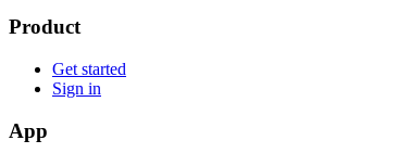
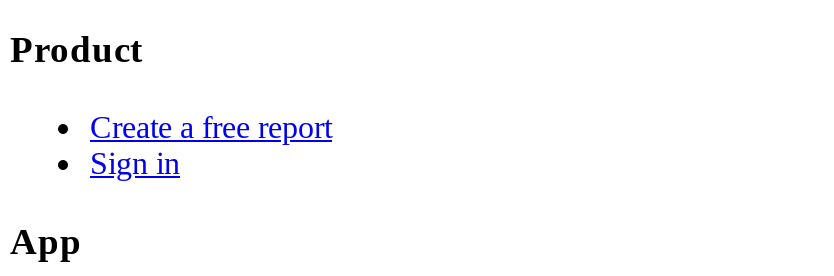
[52,59,126,78] Get started -> [90,110,332,144] Create a free report

